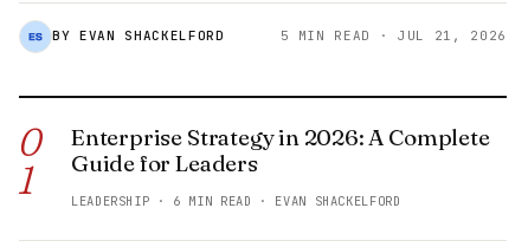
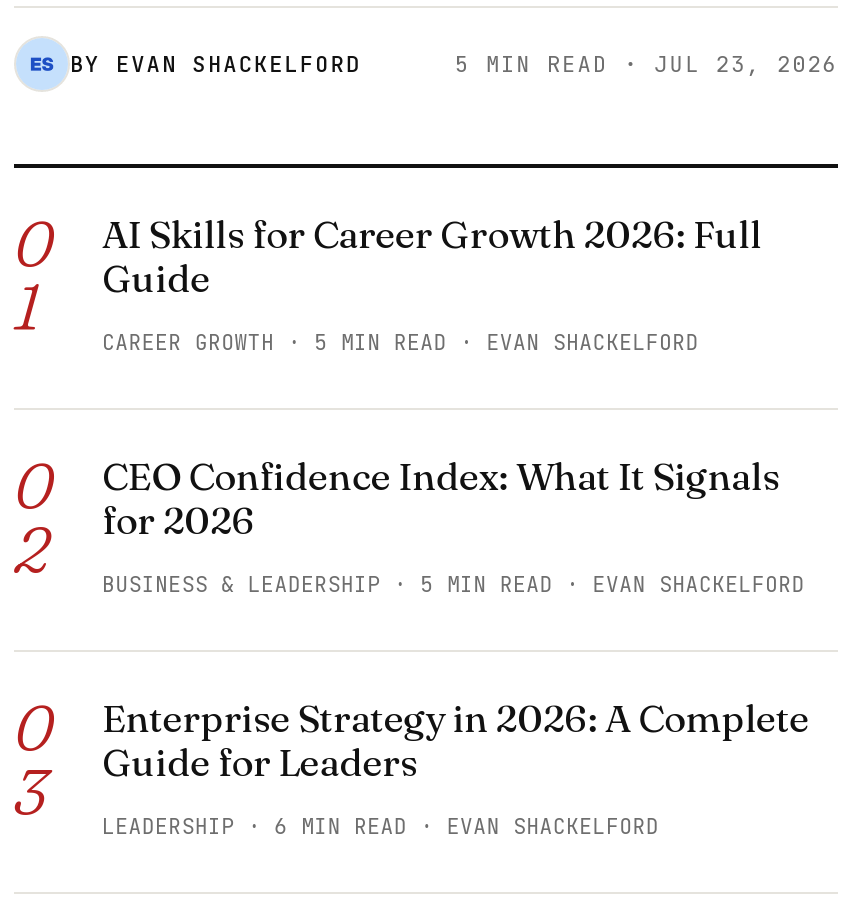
[280,28,507,44] 5 MIN READ · JUL 21, 2026 -> [455,49,838,77] 5 MIN READ · JUL 23, 2026
none -> [14,210,762,588] AI Skills for Career Growth 2026: Full | Guide | CAREER GROWTH · 5 MIN READ · EVAN SHACKELFORD | 0 | 2
none -> [14,452,805,830] CEO Confidence Index: What It Signals | for 2026 | BUSINESS & LEADERSHIP · 5 MIN READ · EVAN SHACKELFORD | 0 | 3

